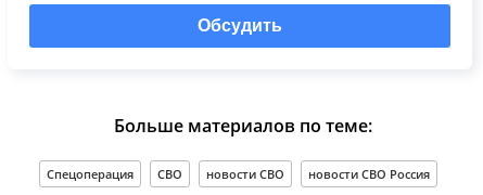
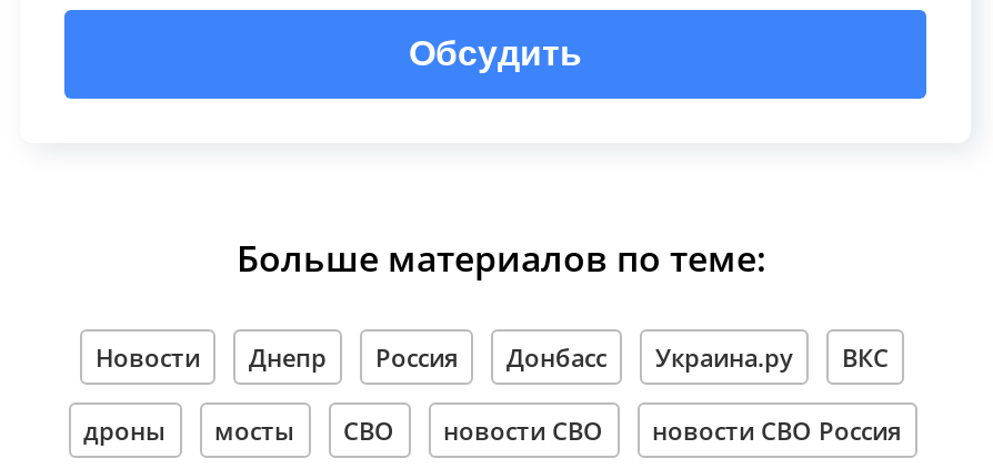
[47,166,134,182] Спецоперация -> [83,341,889,447] Новости | Днепр | Россия | Донбасс | Украина.ру | ВКС | дроны | мосты

